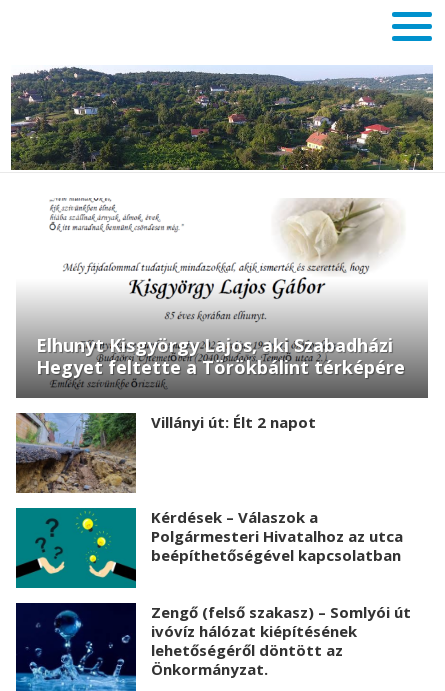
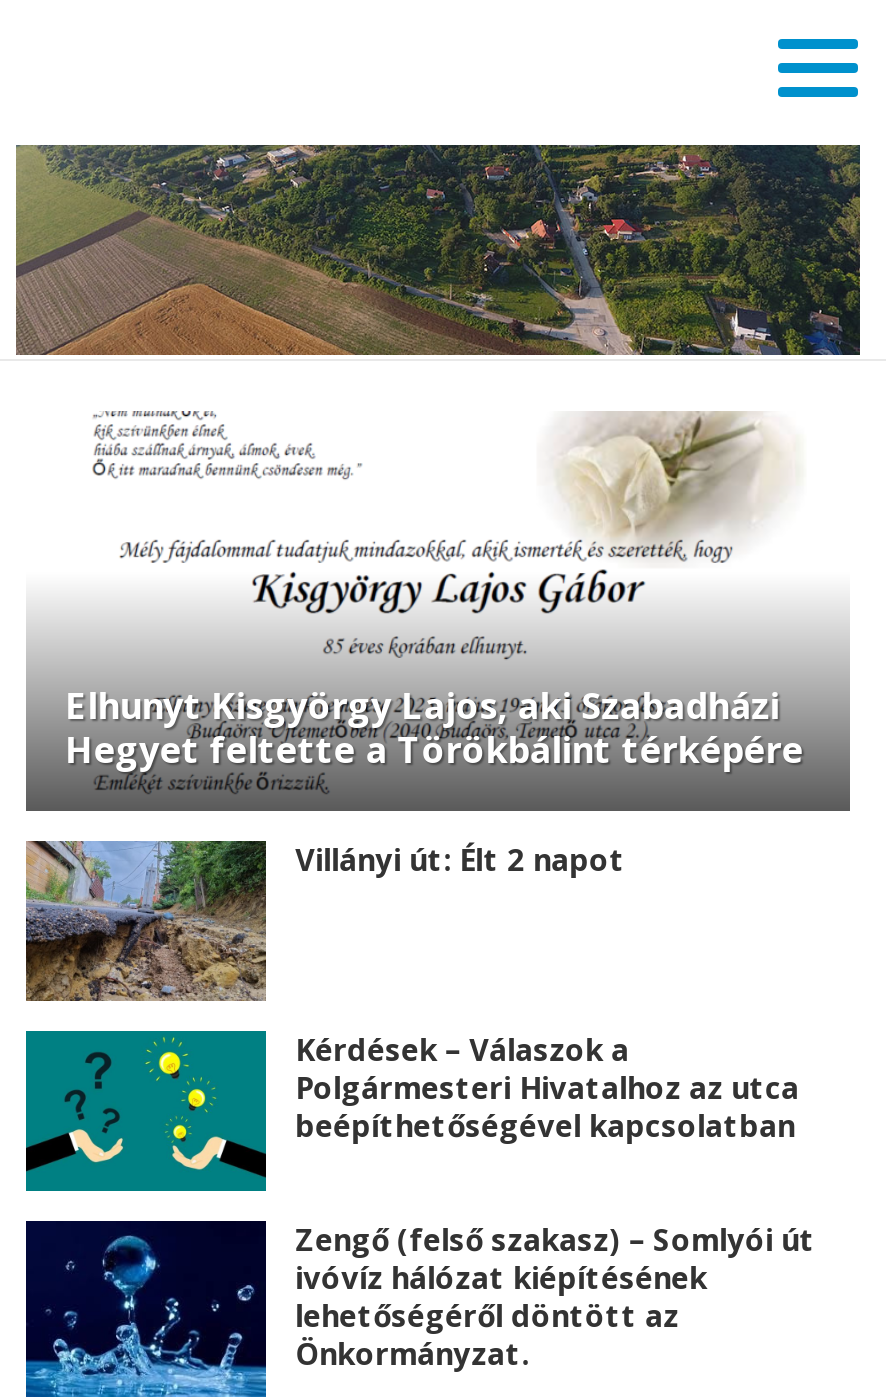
[11,65,434,171] [image] -> [14,143,862,357] [image]

